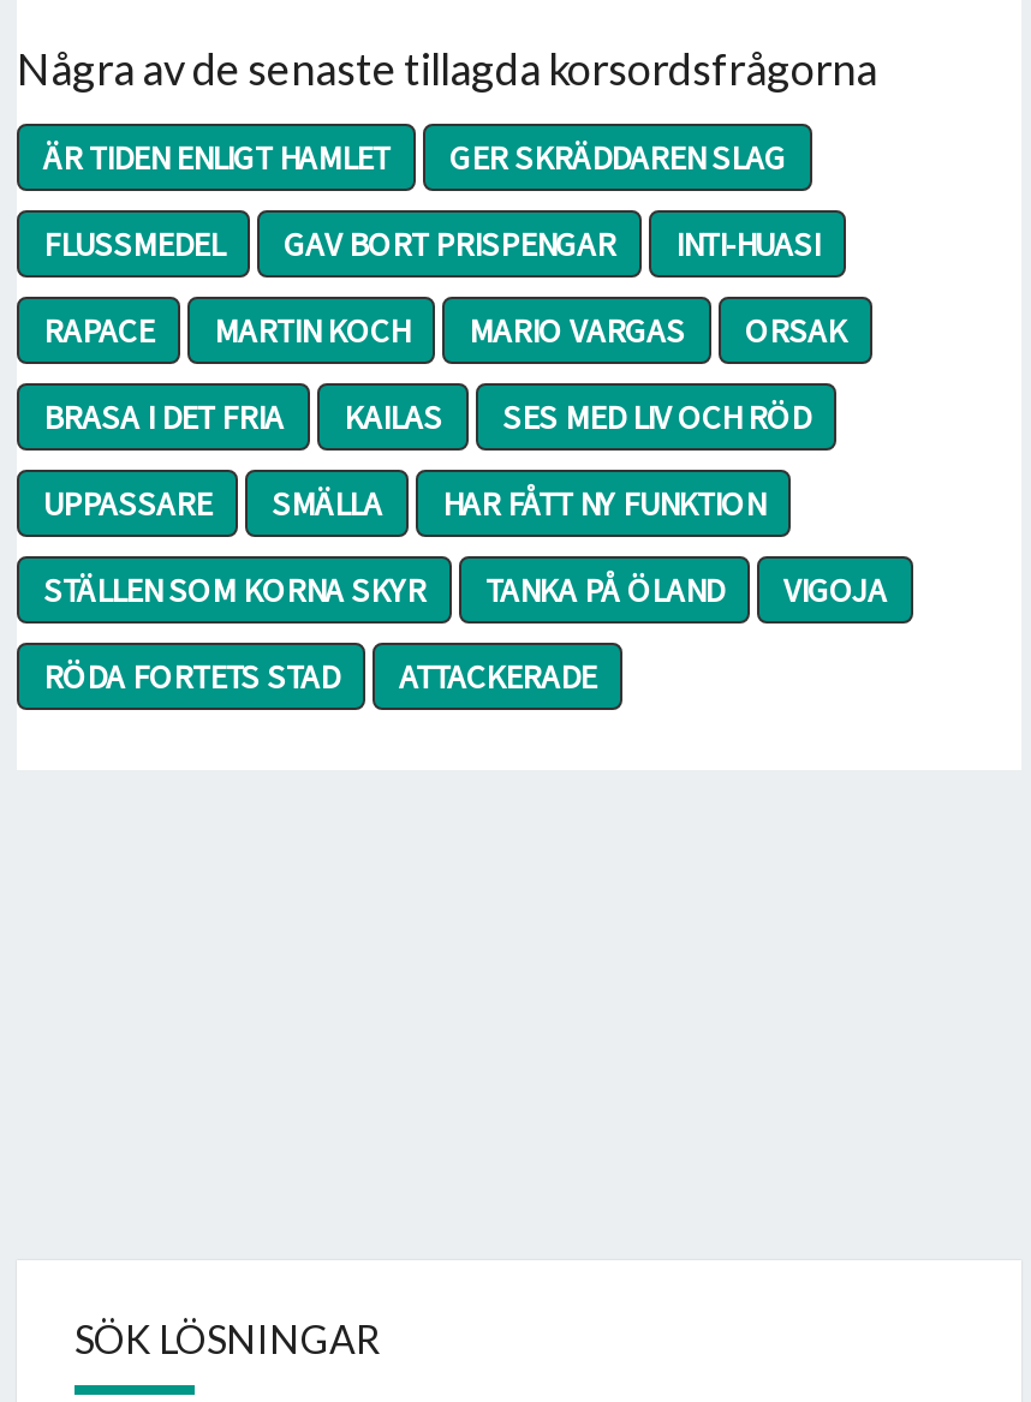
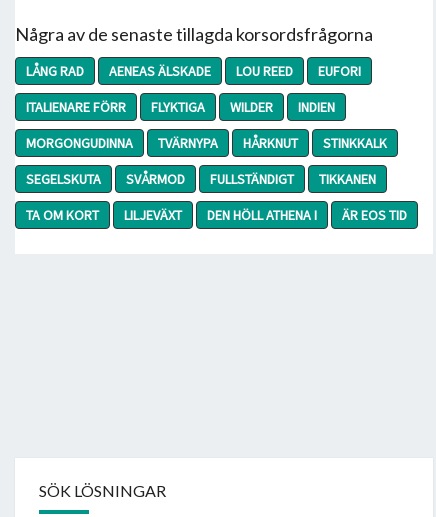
[43,136,887,698] ÄR TIDEN ENLIGT HAMLET | GER SKRÄDDAREN SLAG | FLUSSMEDEL | GAV BORT PRISPENGAR | INTI-HUASI | RAPACE | MARTIN KOCH | MARIO VARGAS | ORSAK | BRASA I DET FRIA | KAILAS | SES MED LIV OCH RÖD | UPPASSARE | SMÄLLA | HAR FÅTT NY FUNKTION | STÄLLEN SOM KORNA SKYR | TANKA PÅ ÖLAND | VIGOJA | RÖDA FORTETS STAD | ATTACKERADE -> [26,62,407,224] LÅNG RAD | AENEAS ÄLSKADE | LOU REED | EUFORI | ITALIENARE FÖRR | FLYKTIGA | WILDER | INDIEN | MORGONGUDINNA | TVÄRNYPA | HÅRKNUT | STINKKALK | SEGELSKUTA | SVÅRMOD | FULLSTÄNDIGT | TIKKANEN | TA OM KORT | LILJEVÄXT | DEN HÖLL ATHENA I | ÄR EOS TID

